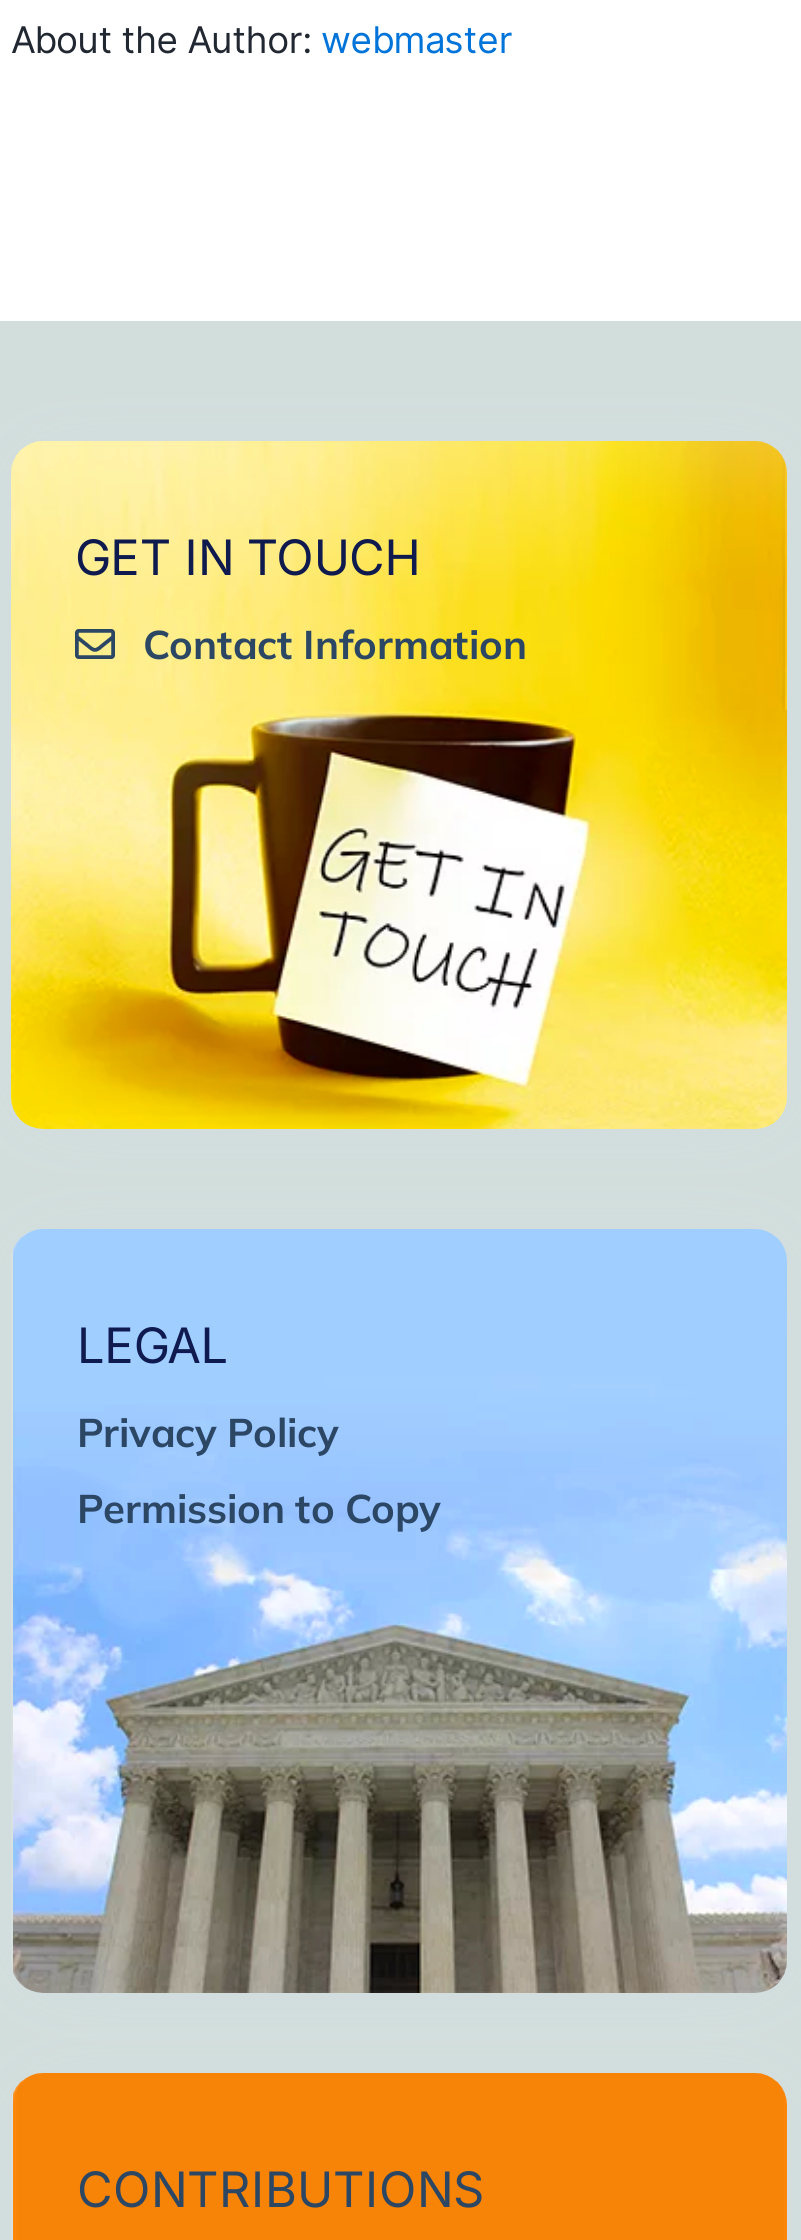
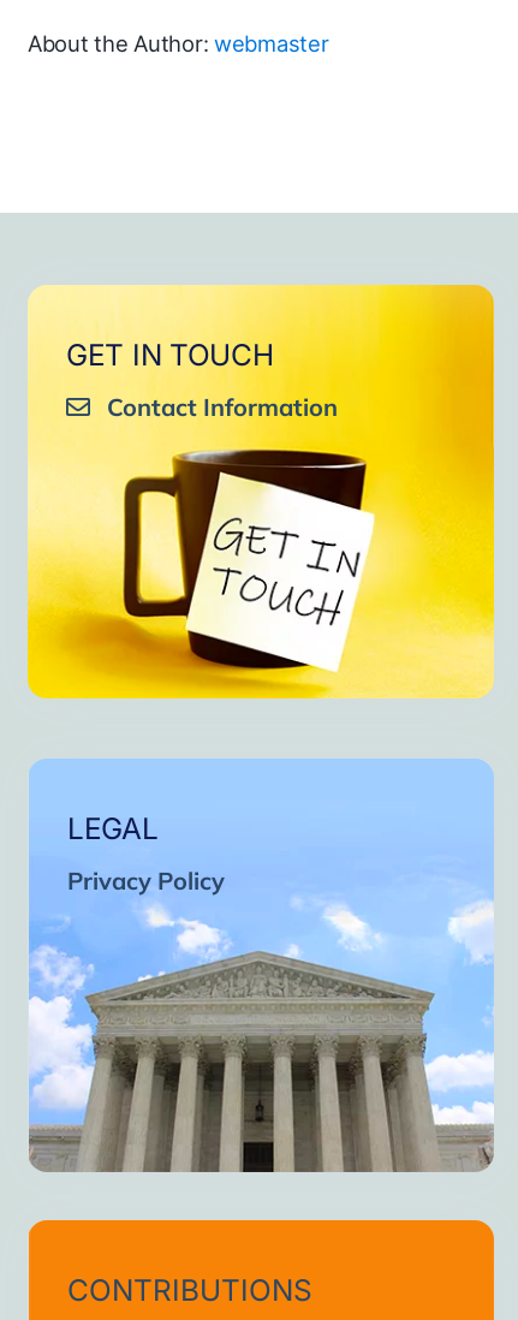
[77,1483,441,1533] Permission to Copy -> none

